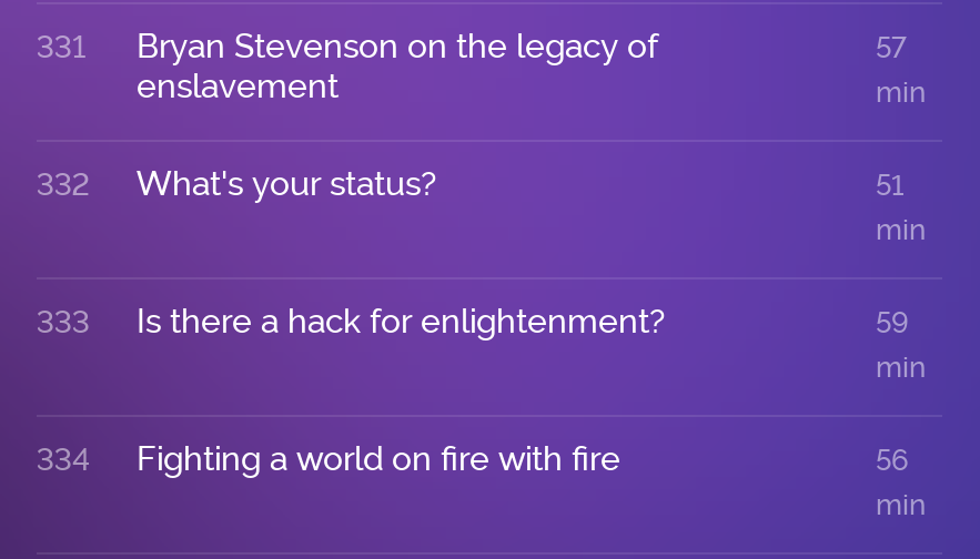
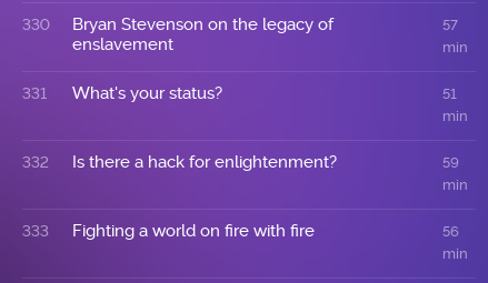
[37,27,658,67] 331 Bryan Stevenson on the legacy of -> [22,14,333,34] 330 Bryan Stevenson on the legacy of
[37,164,436,204] 332 What's your status? -> [22,83,222,103] 331 What's your status?
[37,302,665,342] 333 Is there a hack for enlightenment? -> [22,152,337,172] 332 Is there a hack for enlightenment?
[37,439,620,479] 334 Fighting a world on fire with fire -> [22,221,315,241] 333 Fighting a world on fire with fire

